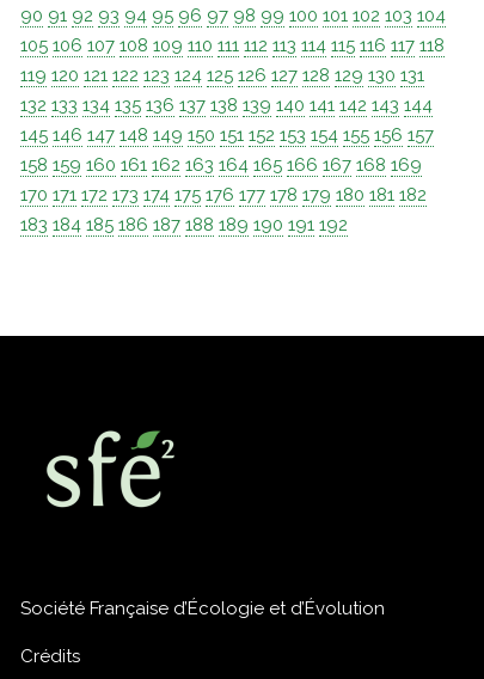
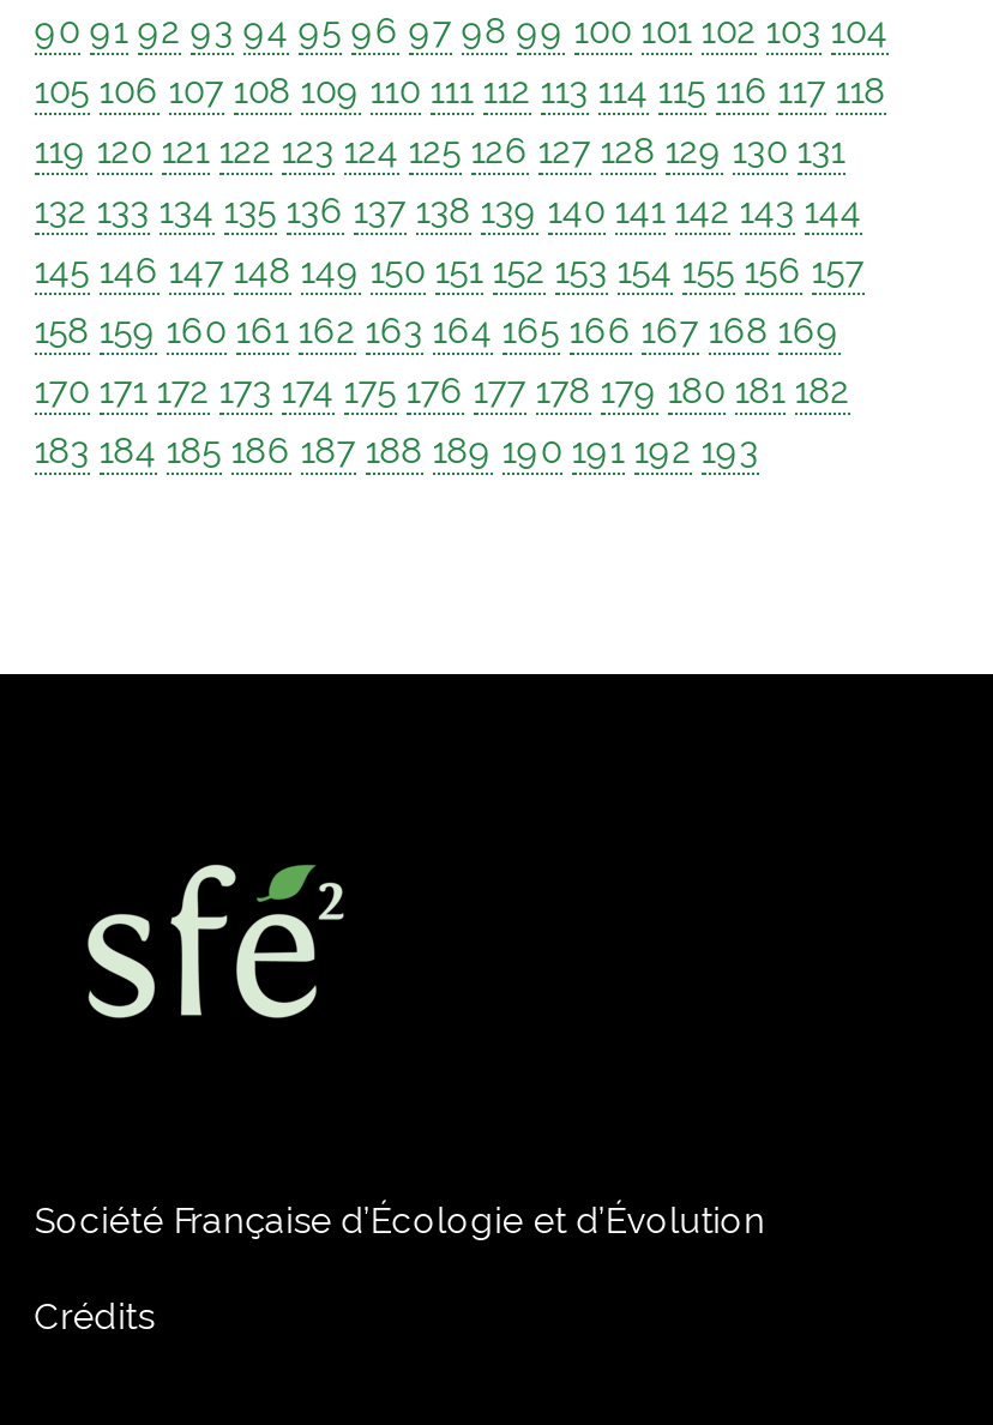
[20,214,348,235] 183 184 185 186 187 188 189 190 191 192 -> [34,429,759,473] 183 184 185 186 187 188 189 190 191 192 193

